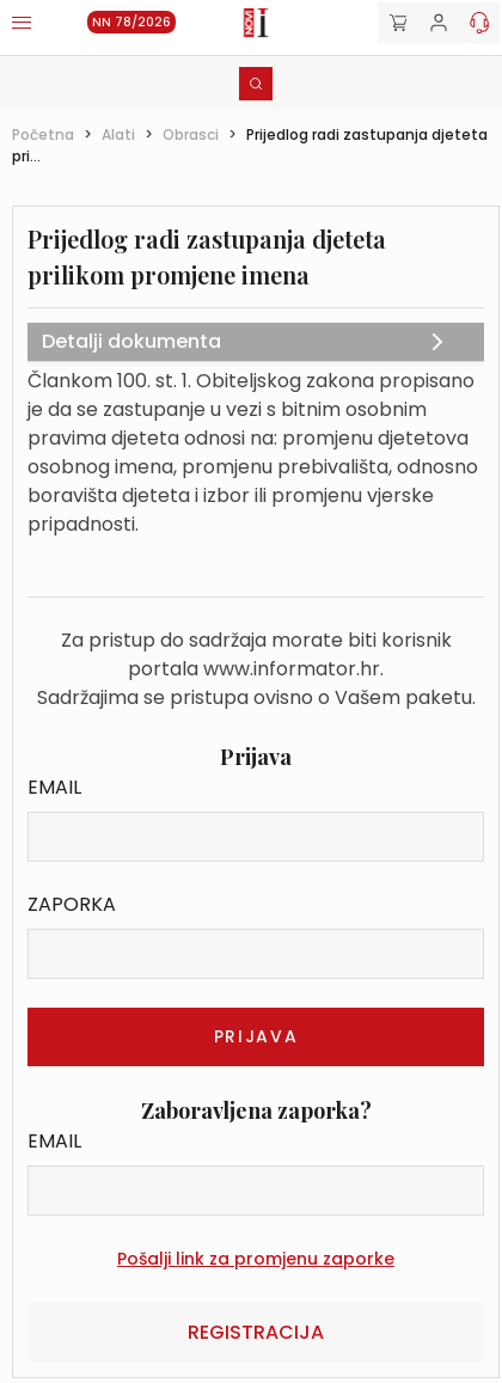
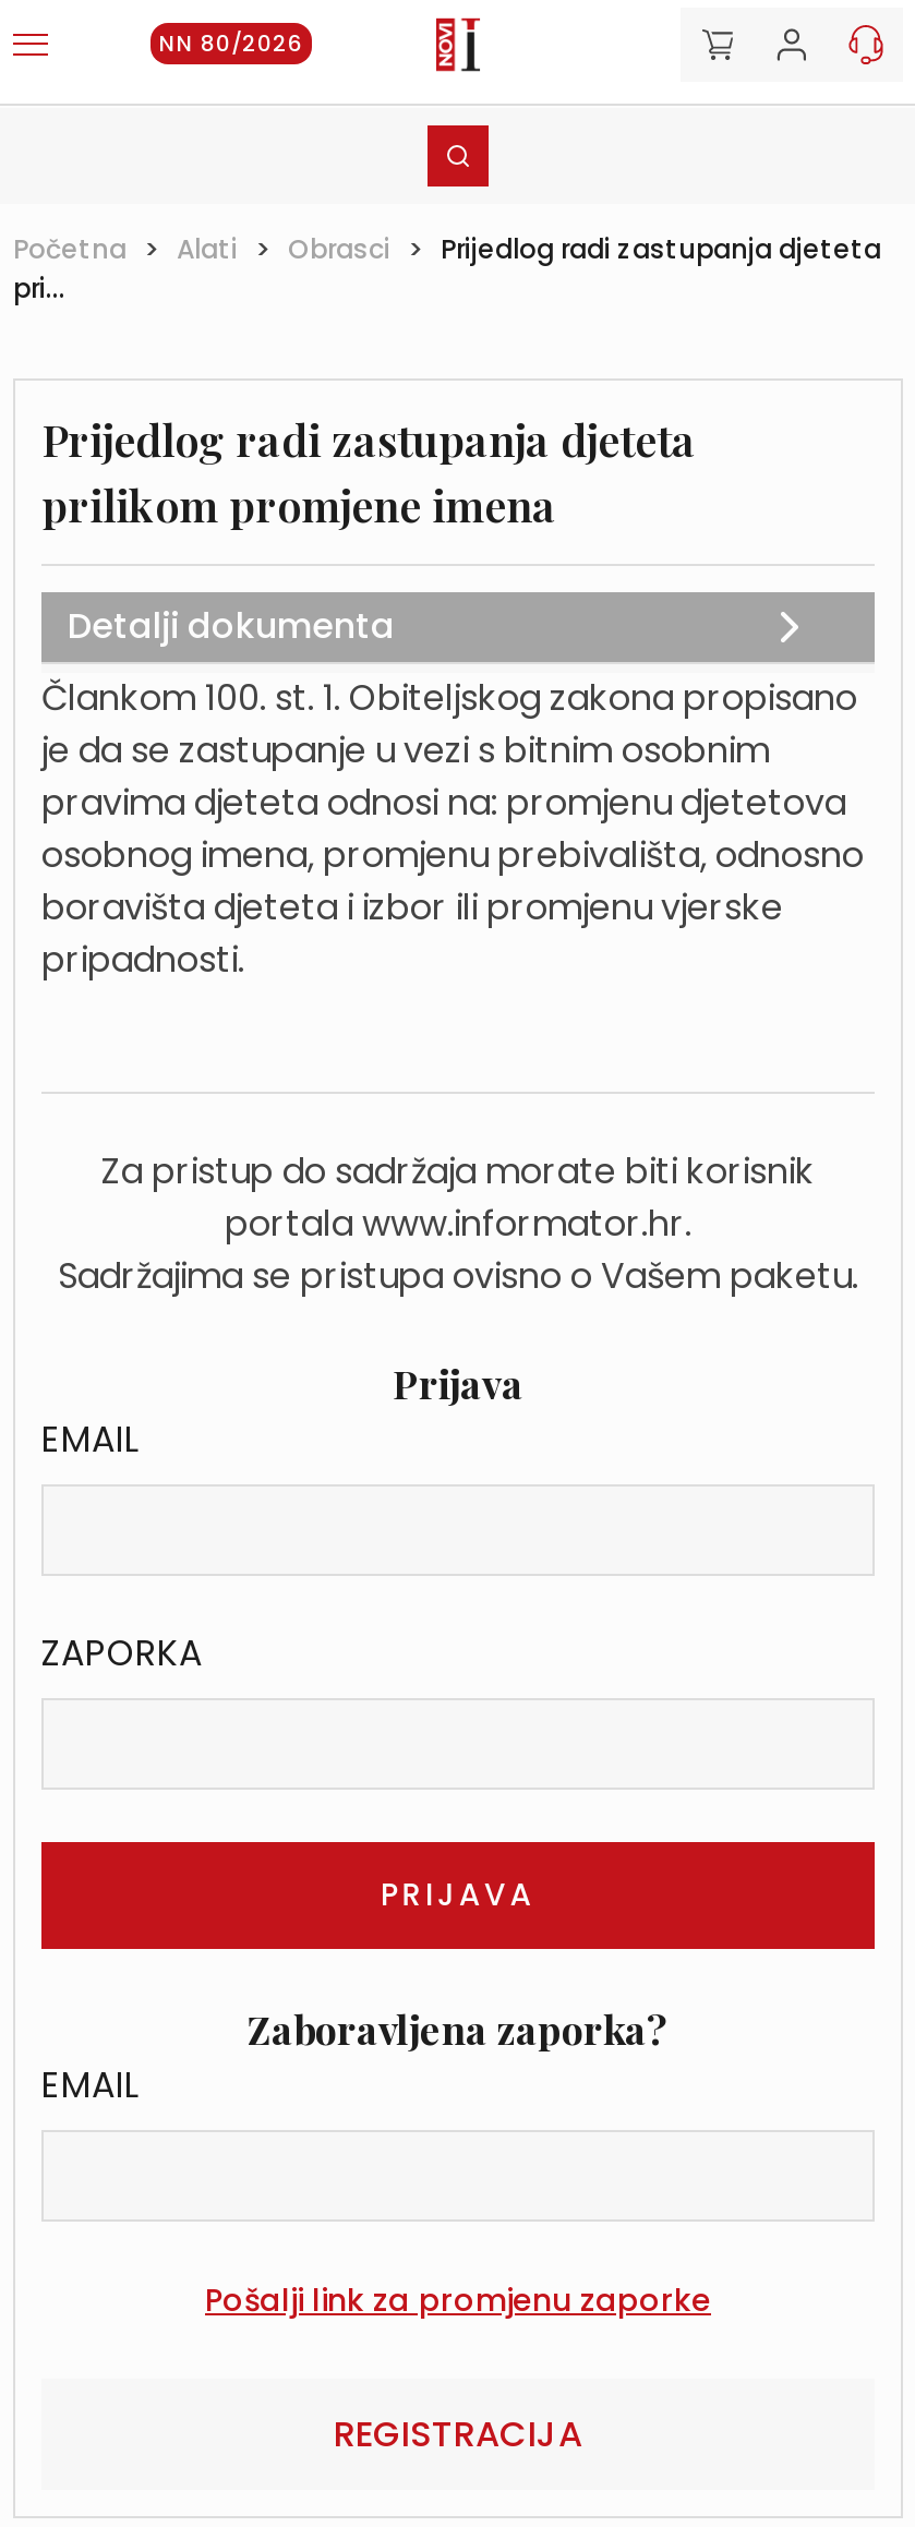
[92,13,171,31] NN 78/2026 -> [159,27,303,60] NN 80/2026

